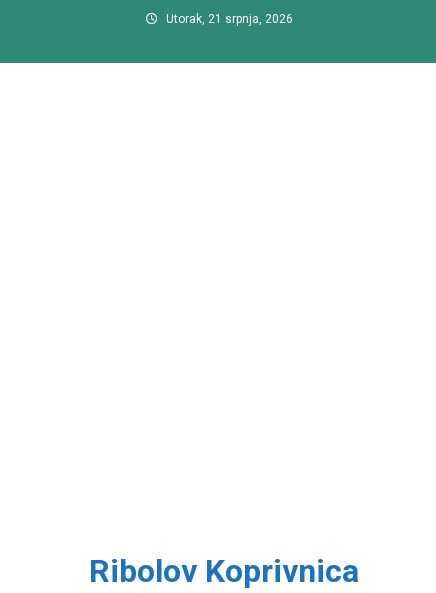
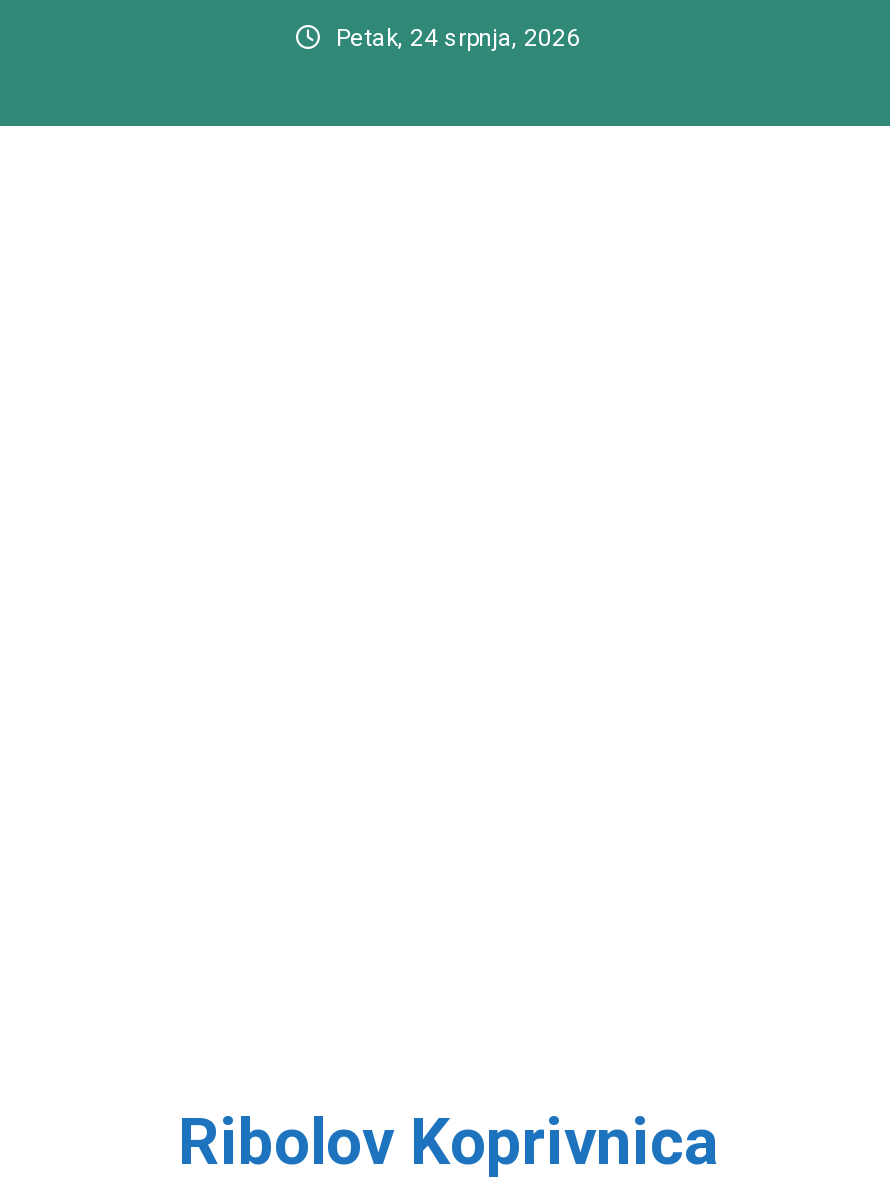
[165,12,292,26] Utorak, 21 srpnja, 2026 -> [336,24,580,52] Petak, 24 srpnja, 2026

